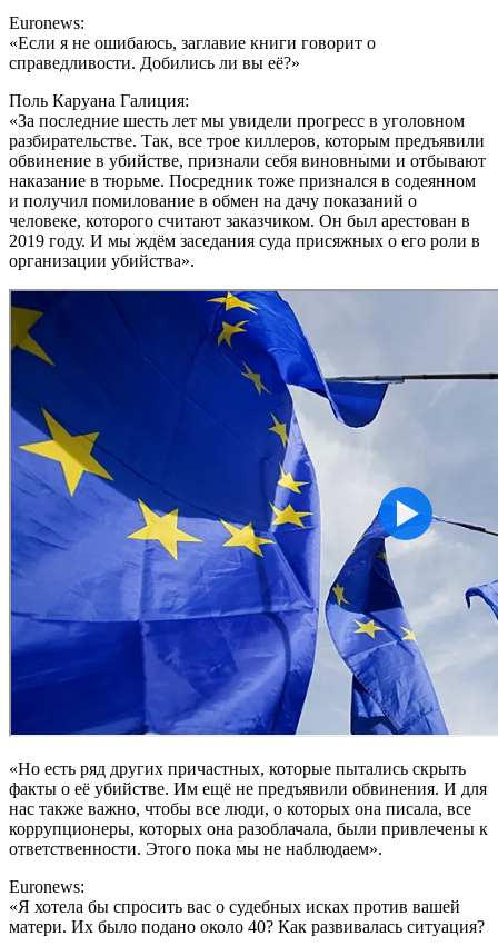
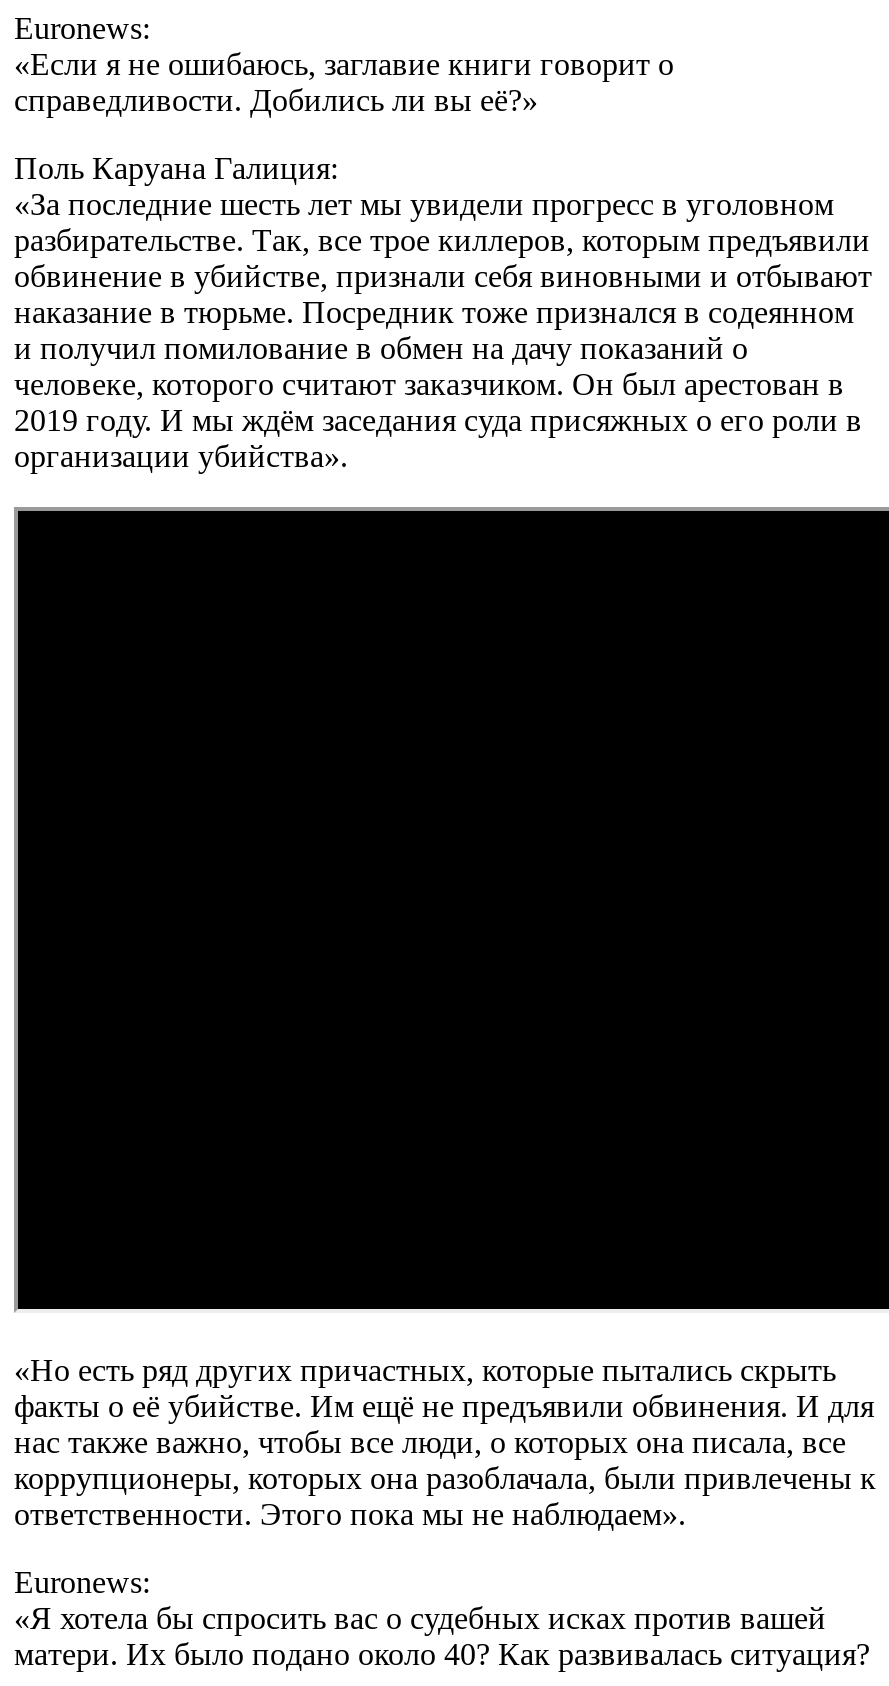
[10,290,495,736] [image] -> none

